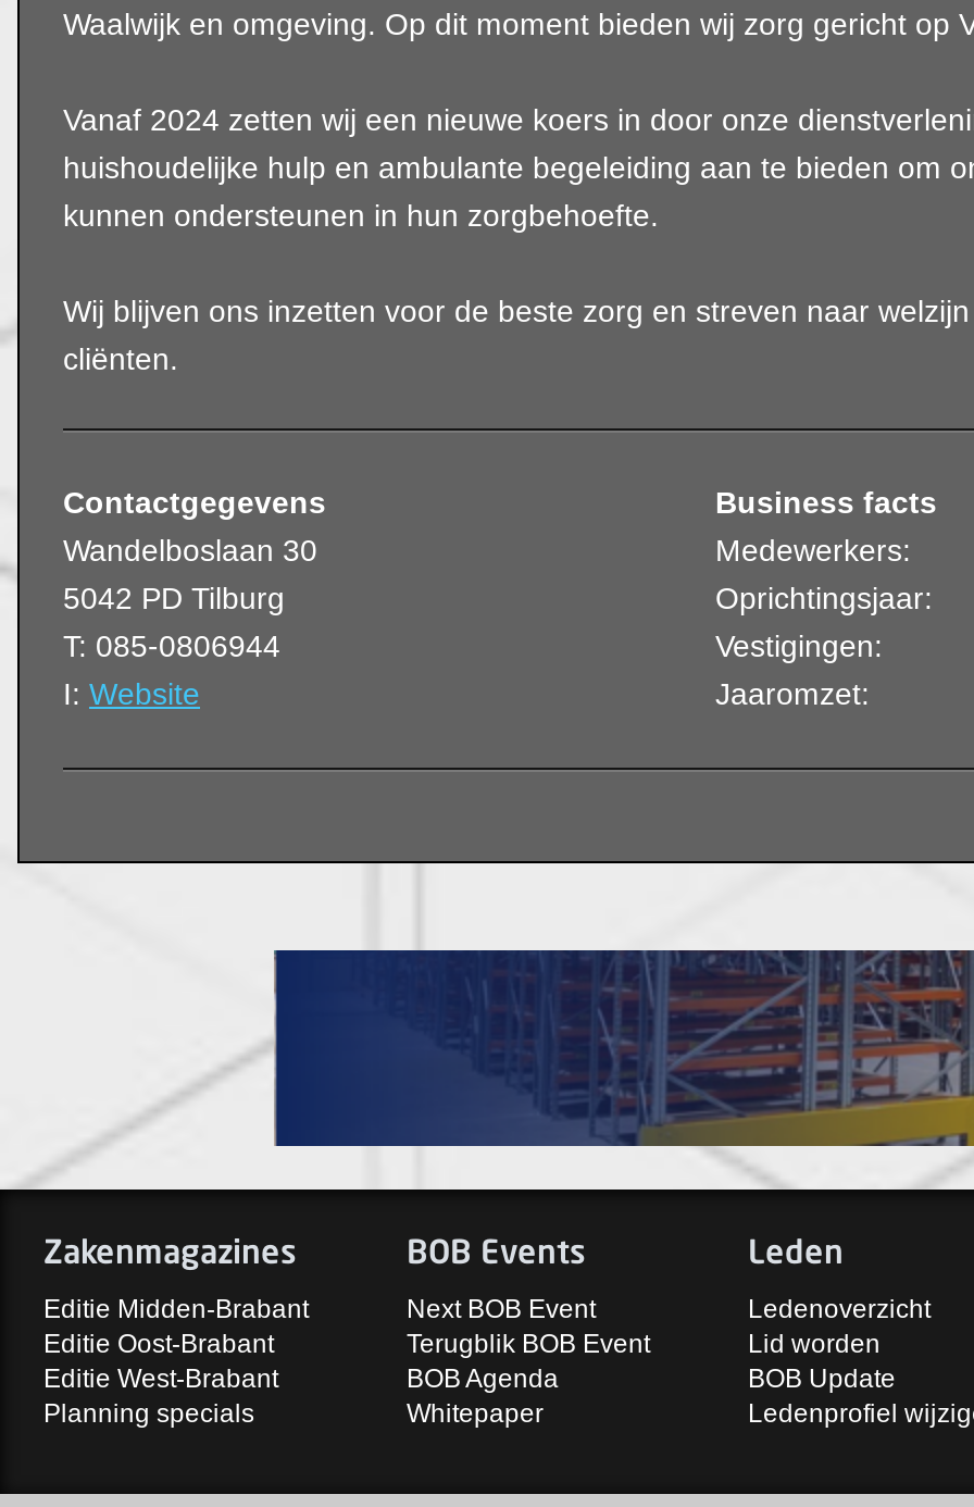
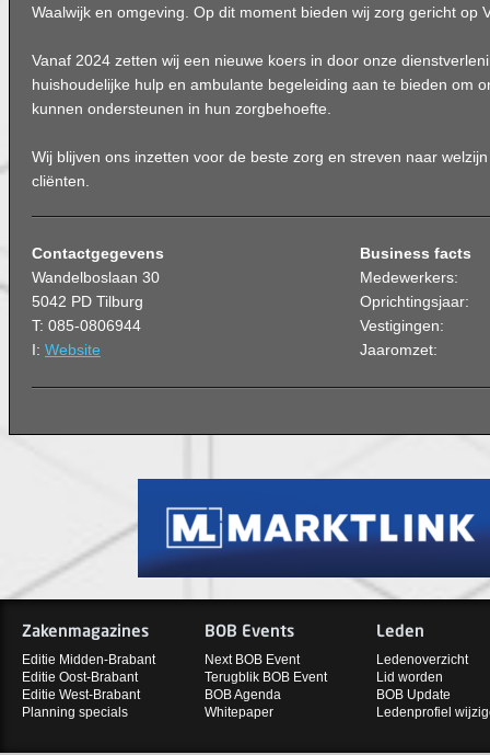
[272,948,967,1148] [image] -> [137,478,487,579] [image]

